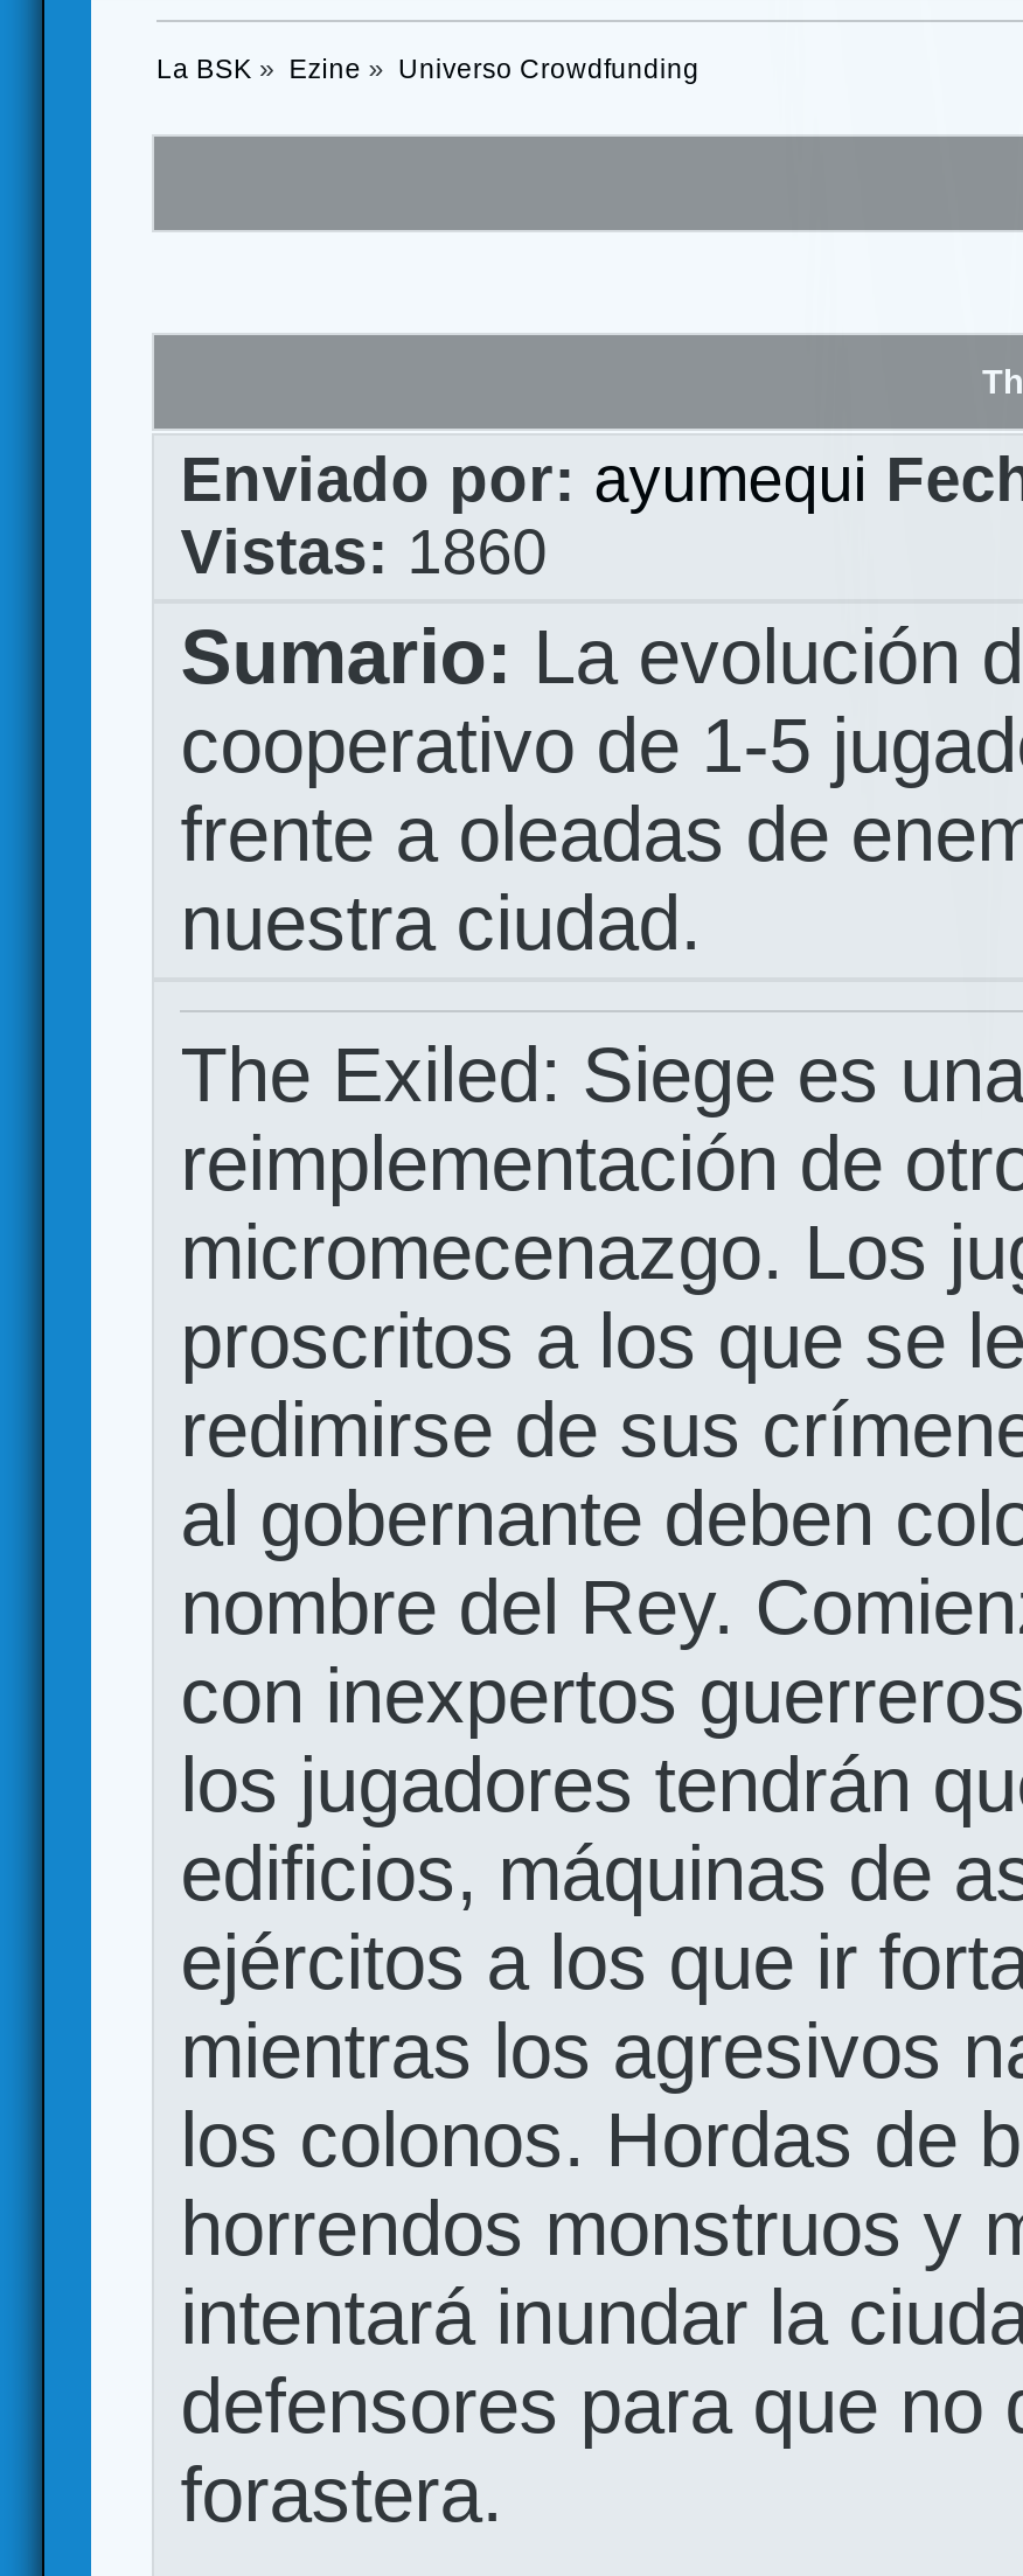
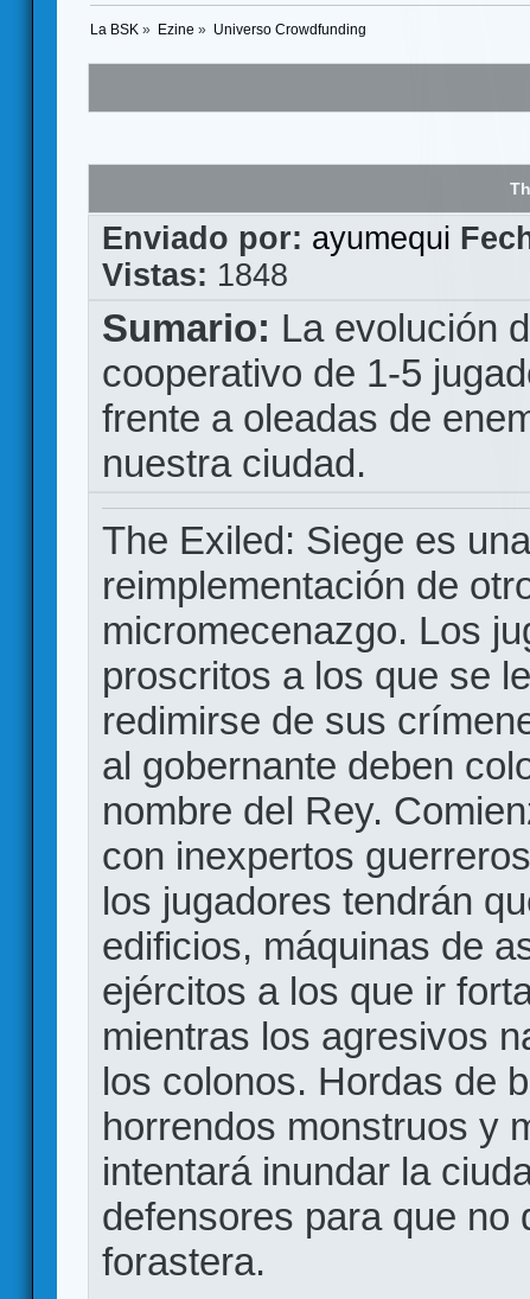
[180,516,547,586] Vistas: 1860 -> [102,257,288,293] Vistas: 1848

